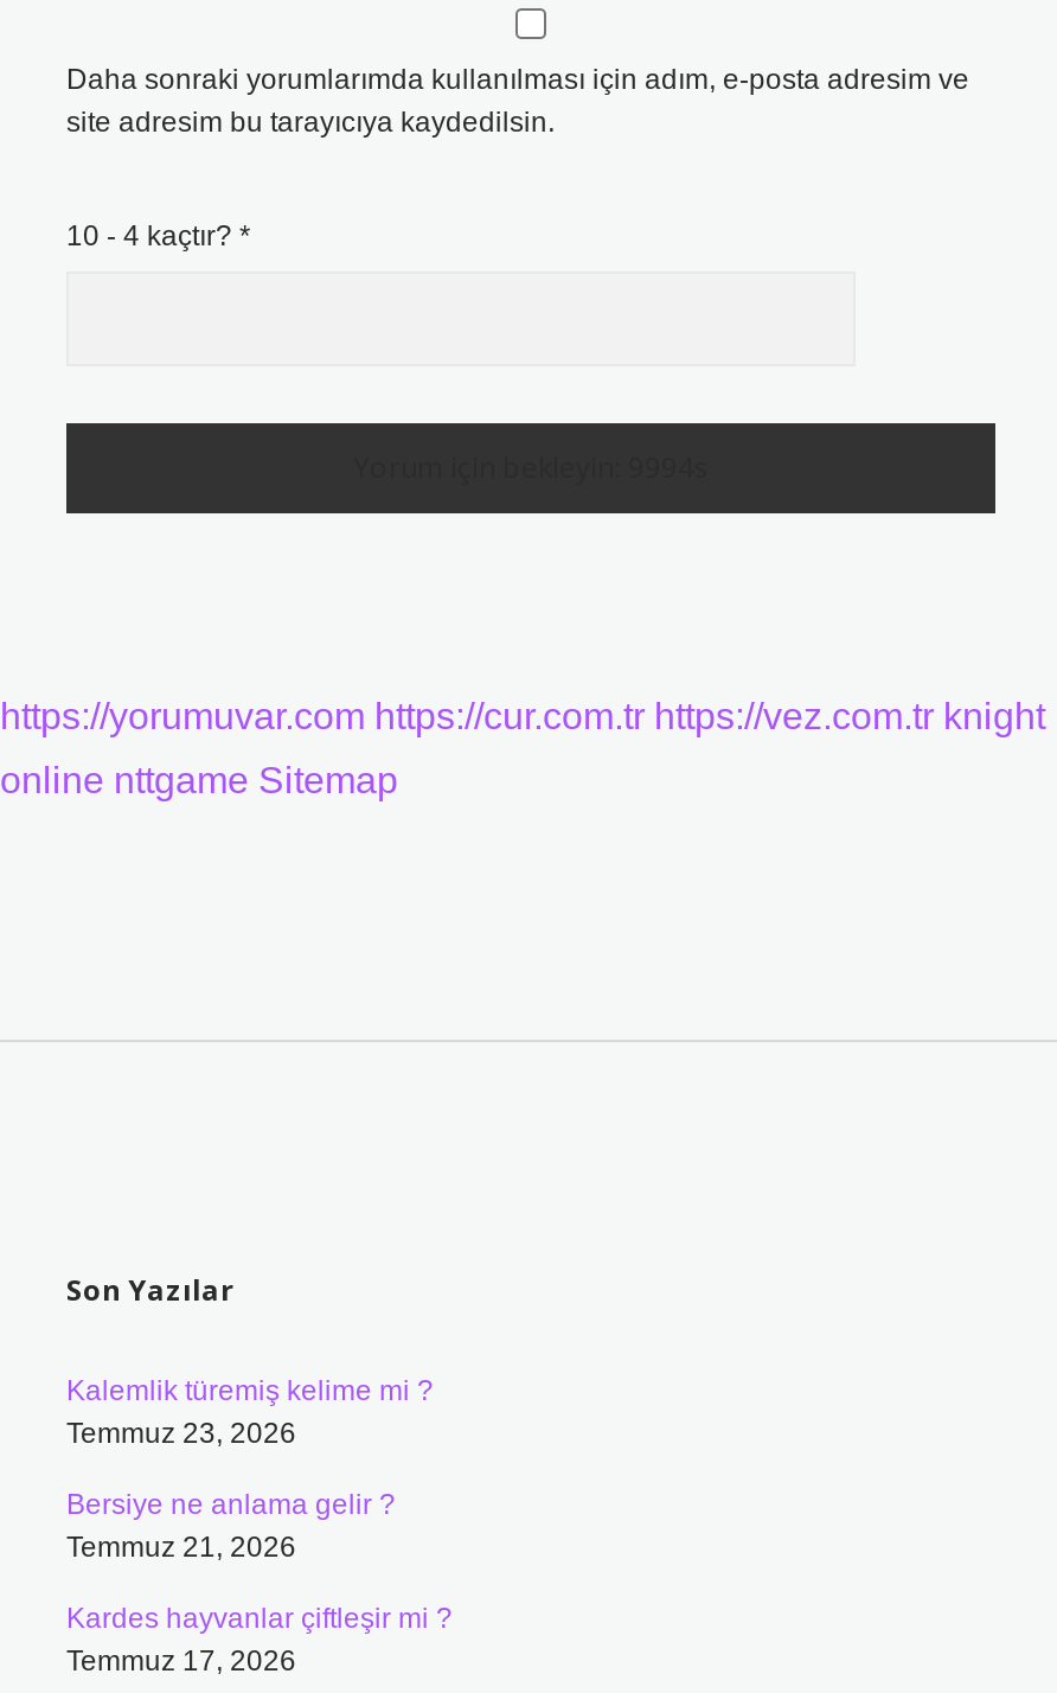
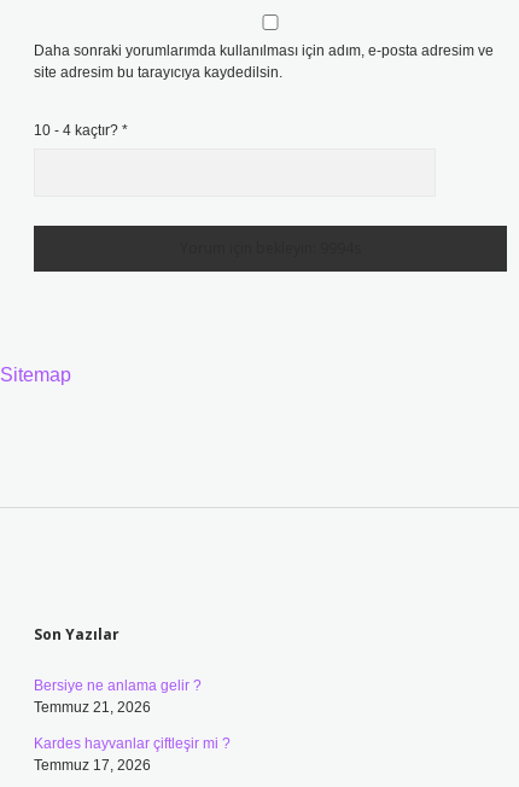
[0,696,1045,800] https://yorumuvar.com https://cur.com.tr https://vez.com.tr knight | online nttgame Sitemap -> [0,365,71,385] Sitemap
[66,1374,434,1450] Kalemlik türemiş kelime mi ? | Temmuz 23, 2026 -> none

